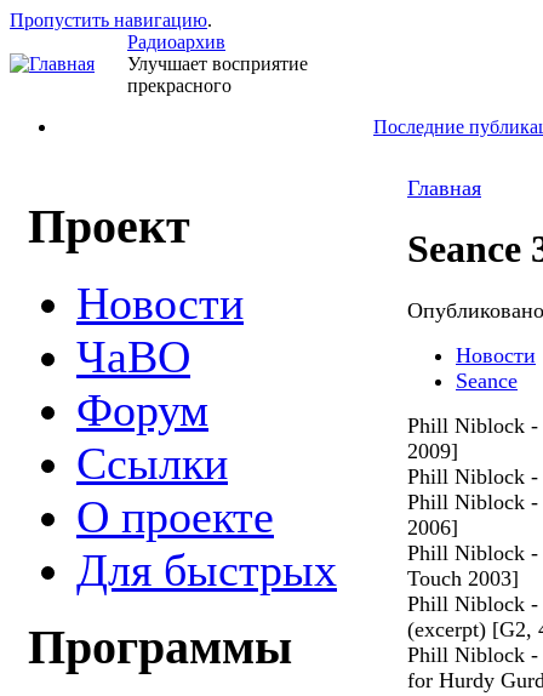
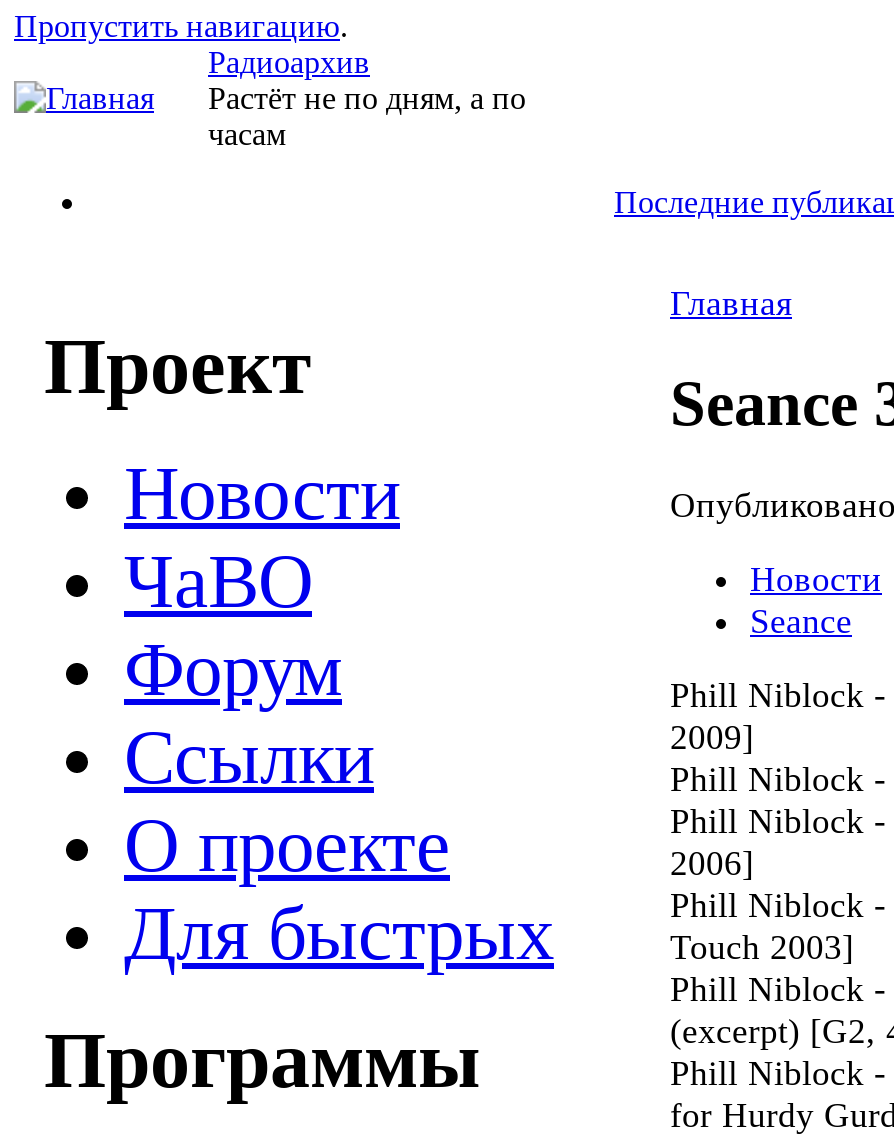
[127,53,308,96] Улучшает восприятие | прекрасного -> [208,81,526,151] Растёт не по дням, а по | часам

